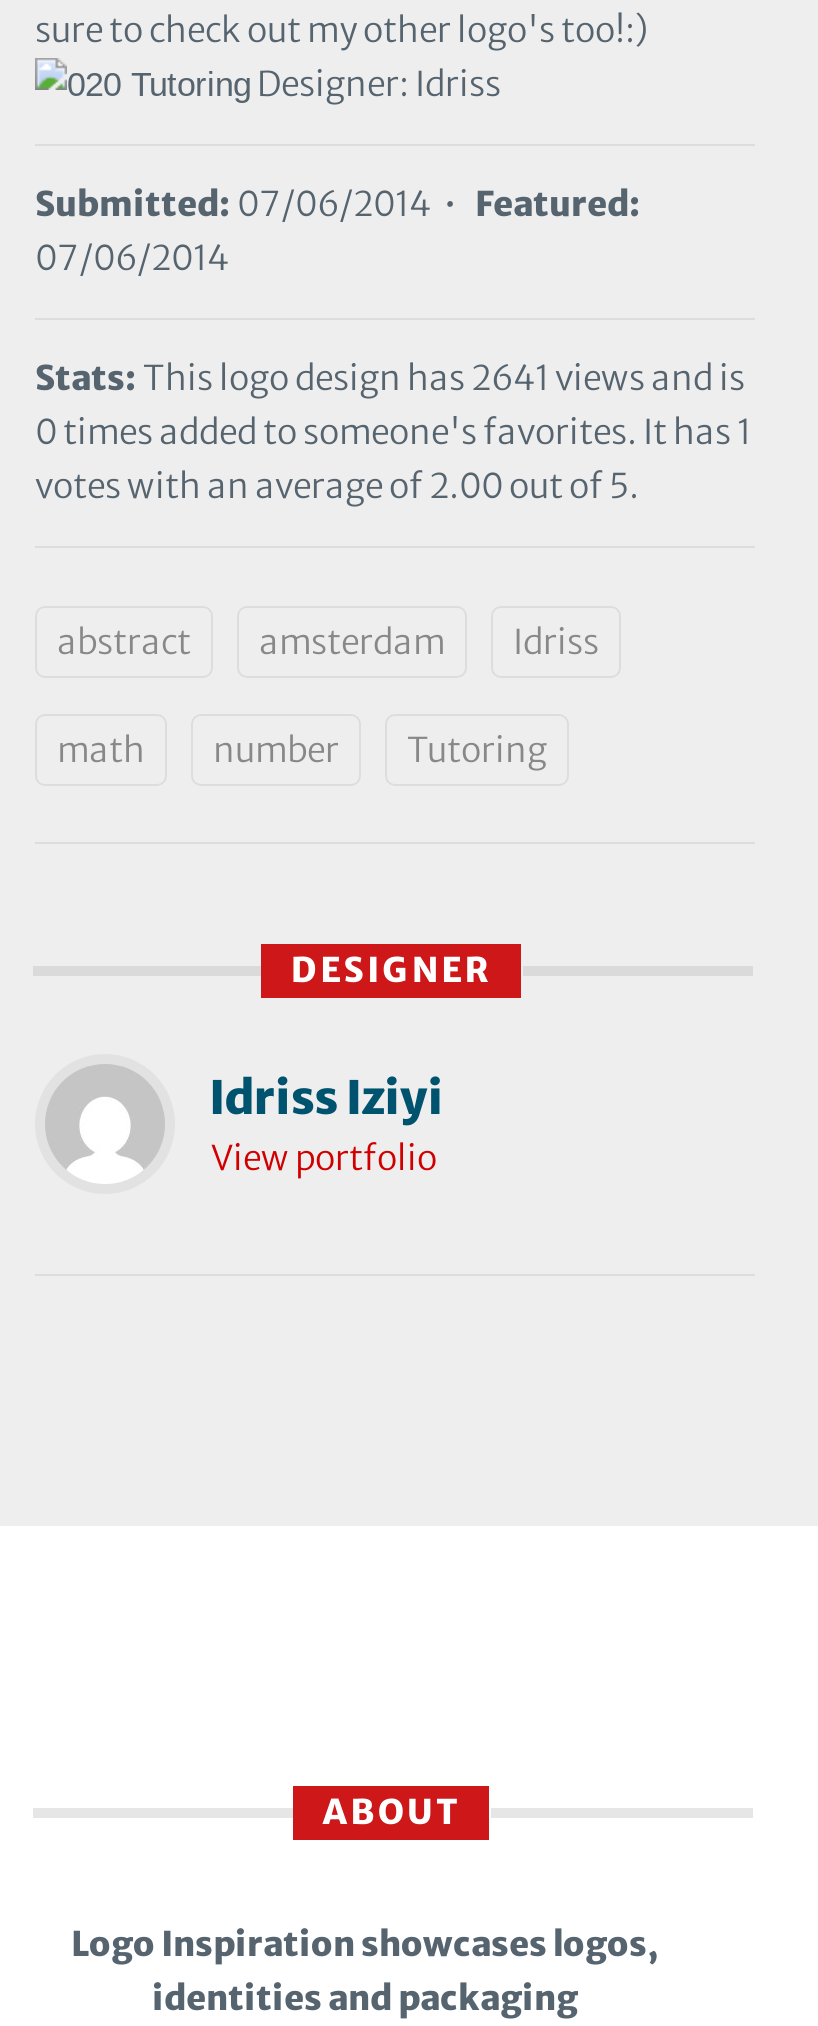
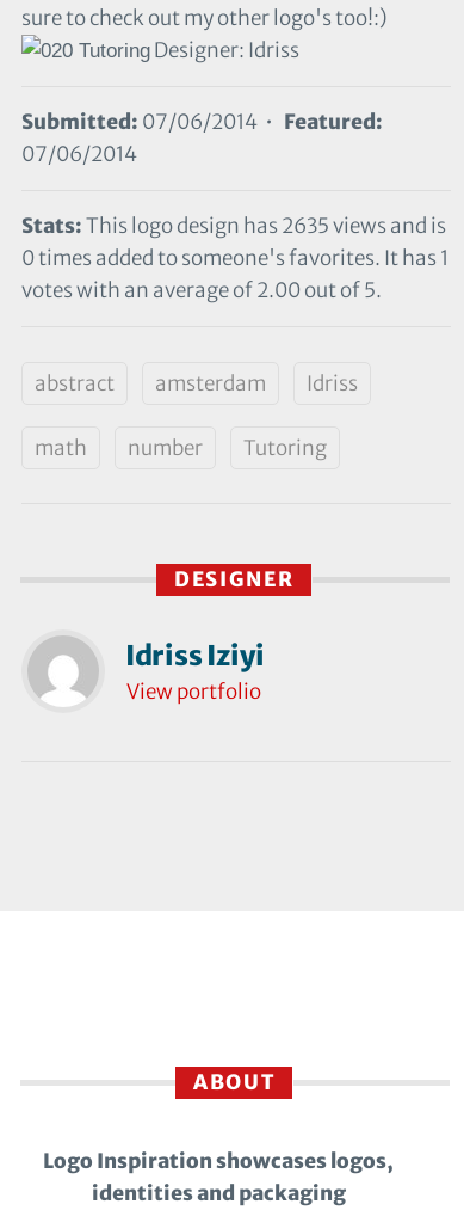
[35,356,745,400] Stats: This logo design has 2641 views and is -> [21,212,446,239] Stats: This logo design has 2635 views and is

